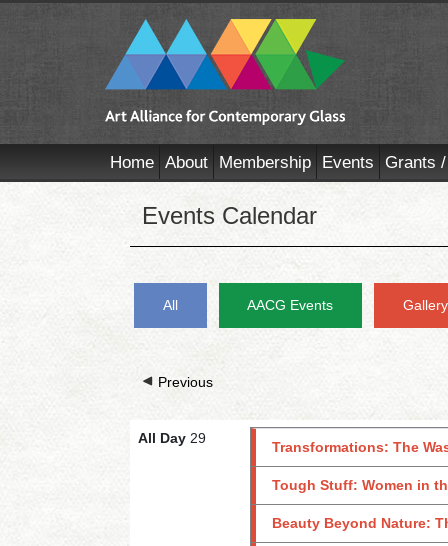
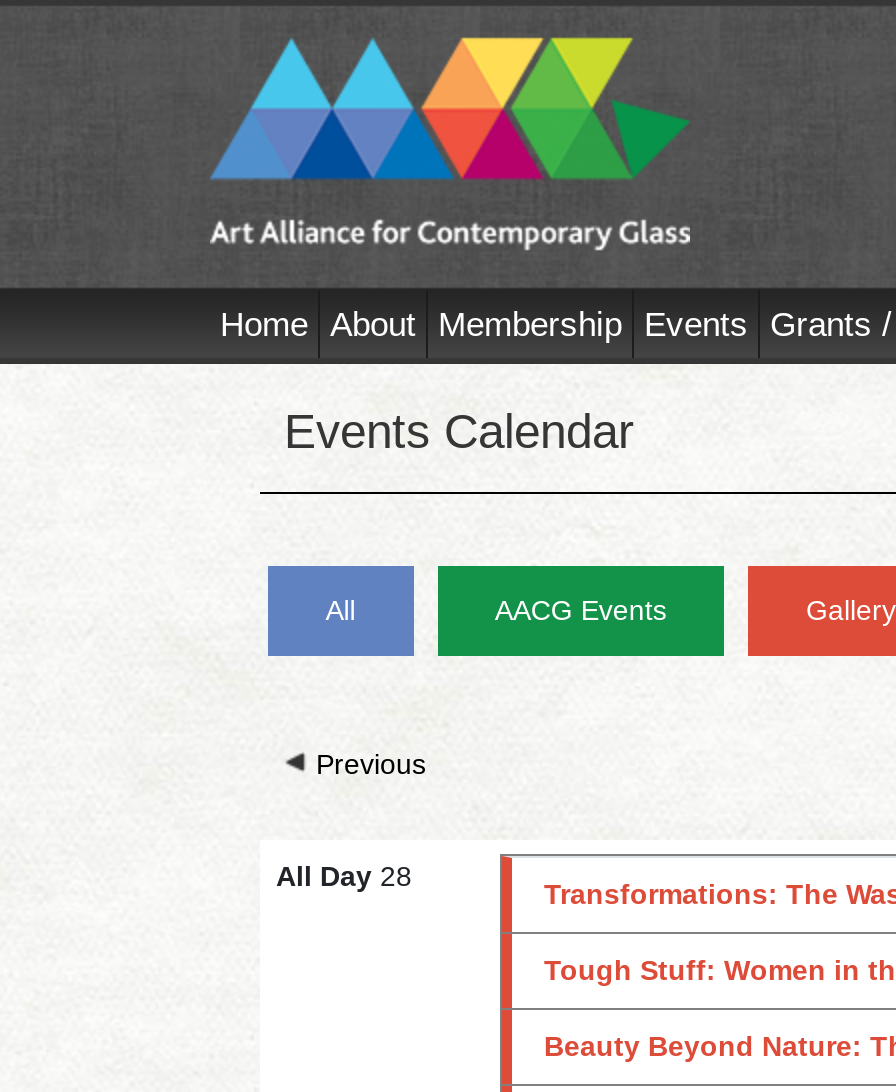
[138,430,206,446] All Day 29 -> [276,860,412,892] All Day 28

